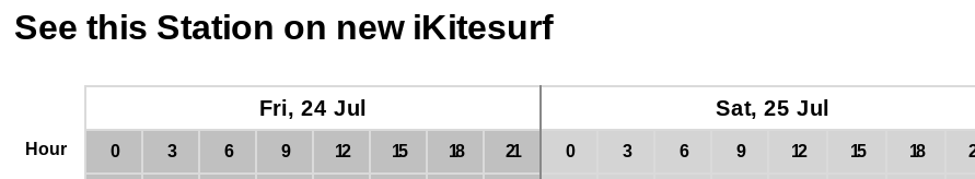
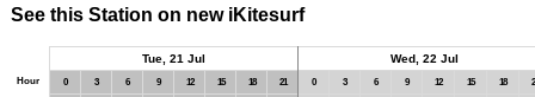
[259,96,367,120] Fri, 24 Jul -> [142,52,205,65] Tue, 21 Jul
[716,96,829,120] Sat, 25 Jul -> [391,52,459,65] Wed, 22 Jul

